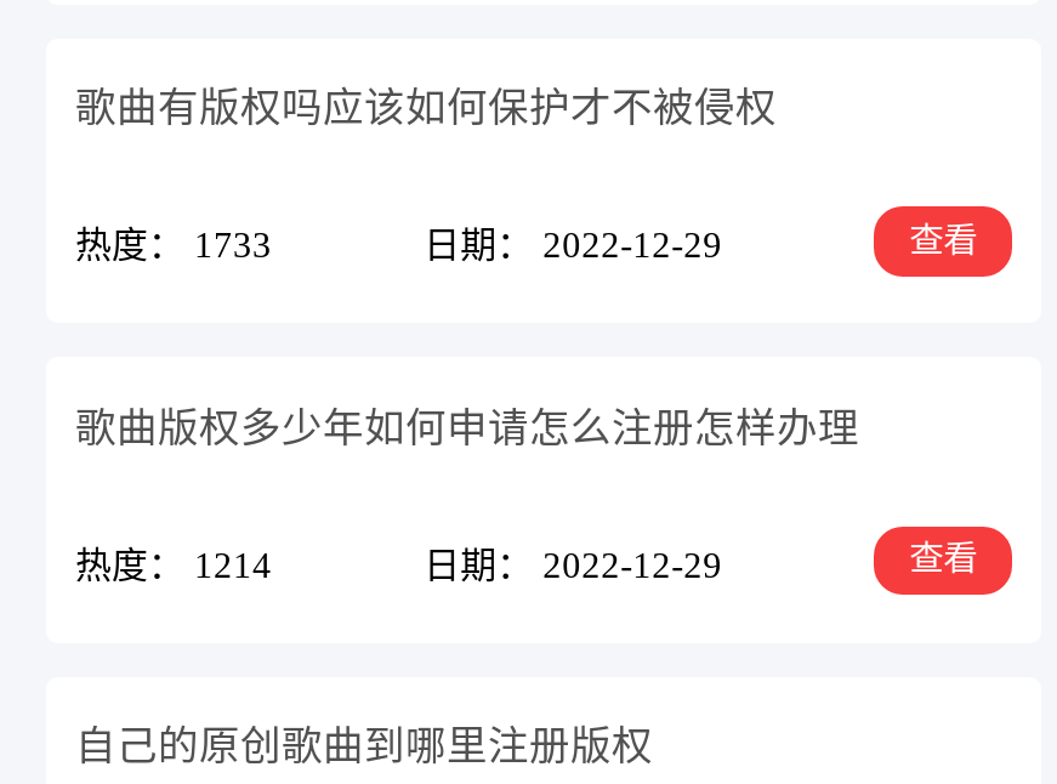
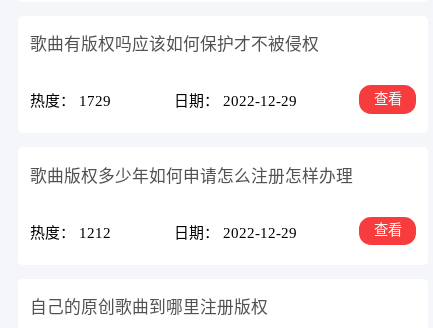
[75,226,272,265] 热度： 1733 -> [30,93,111,109] 热度： 1729
[75,545,272,584] 热度： 1214 -> [30,224,111,240] 热度： 1212

